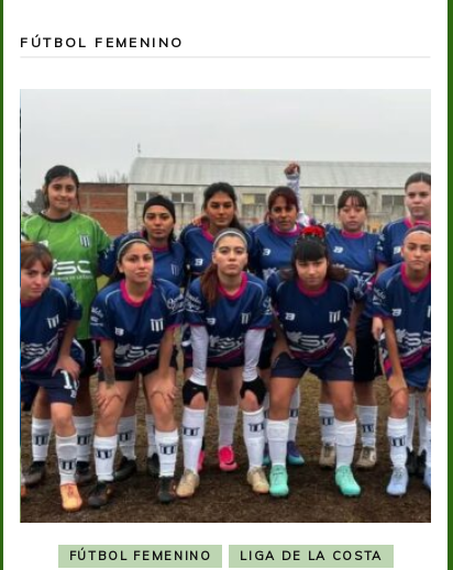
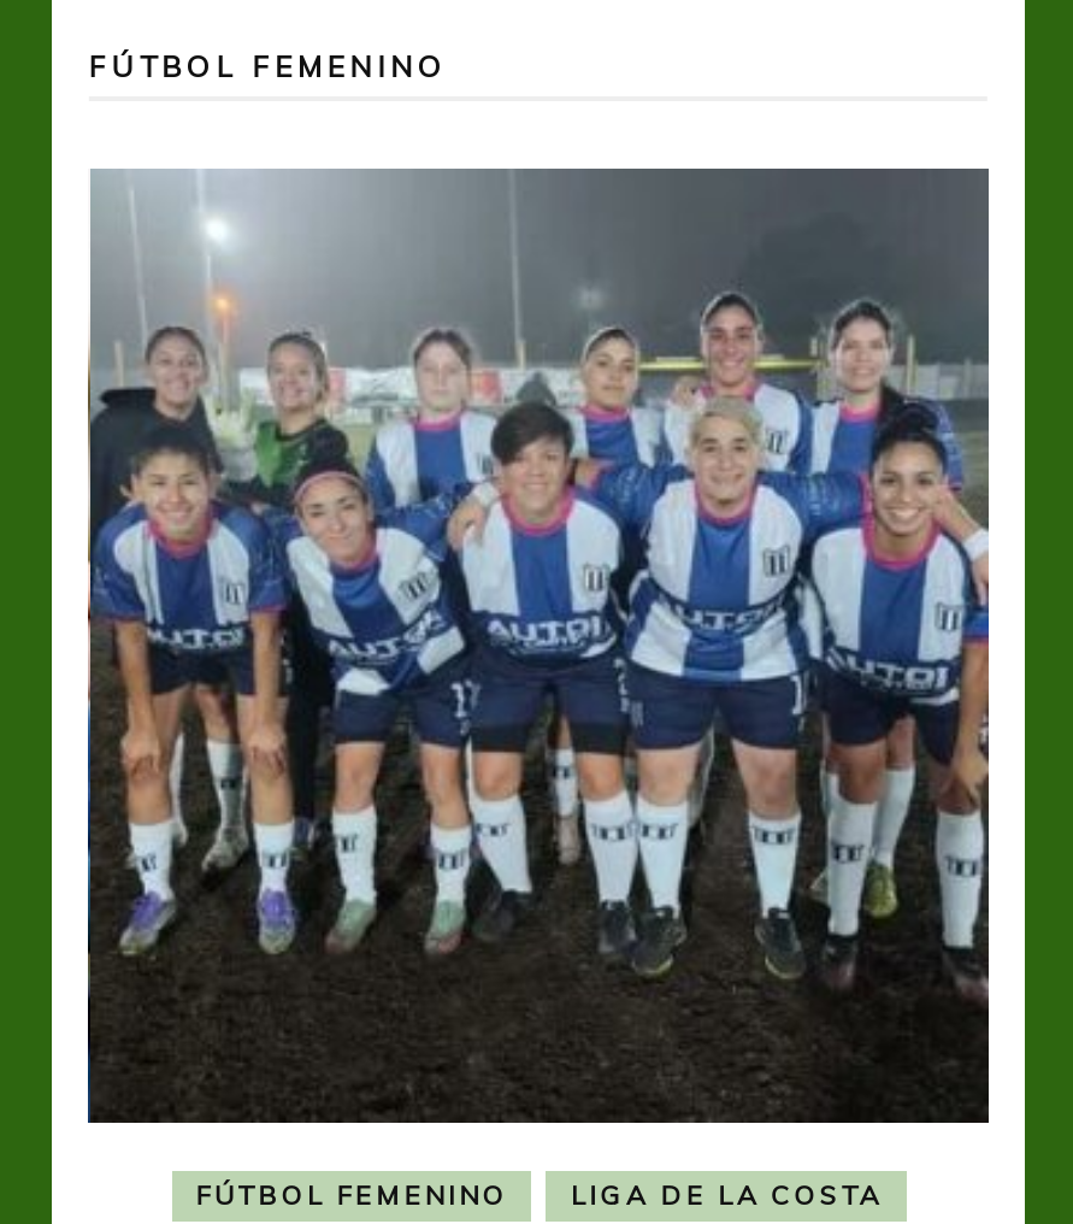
[19,89,432,523] [image] -> [86,166,991,1123] [image]

